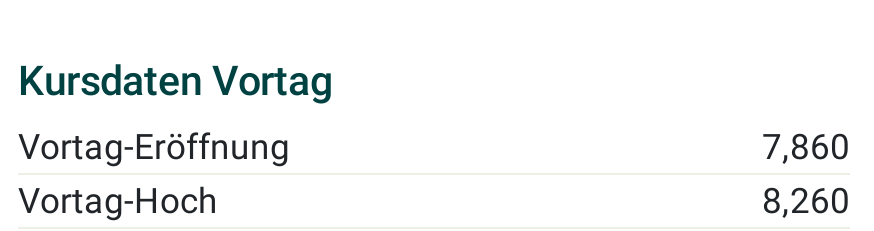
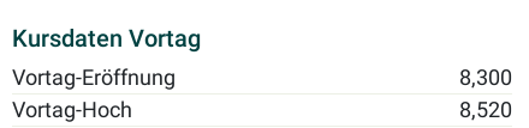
[762,128,850,168] 7,860 -> [459,66,512,90] 8,300
[762,182,850,222] 8,260 -> [459,98,512,122] 8,520

